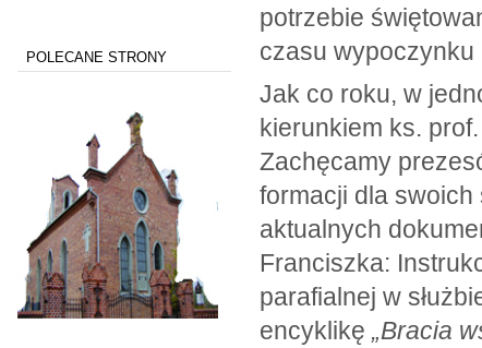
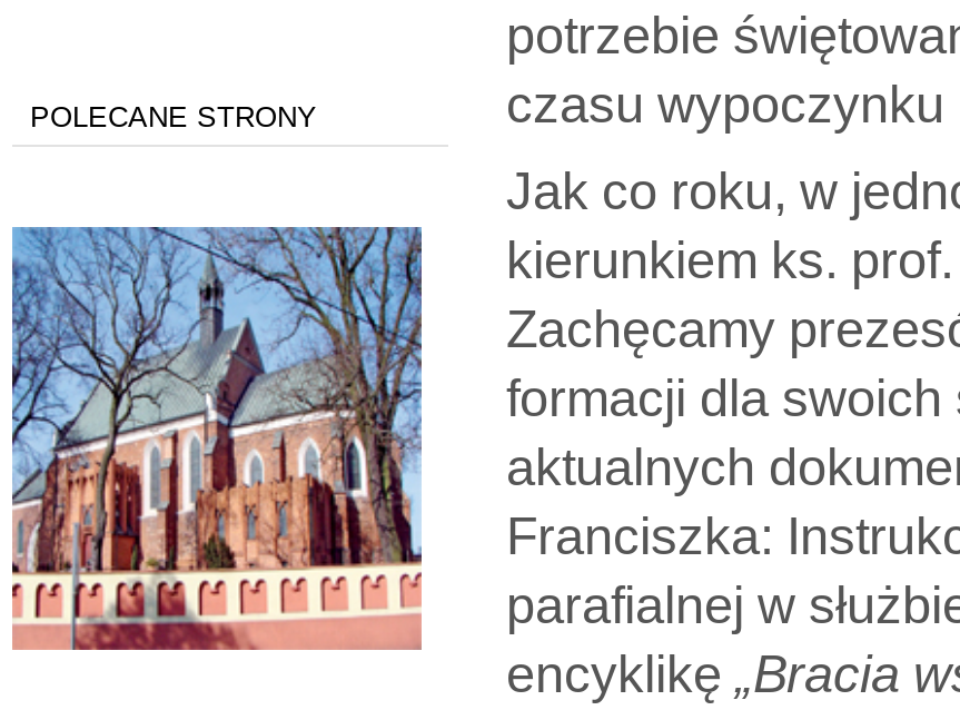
[16,111,219,320] [image] -> [10,225,424,652] [image]

